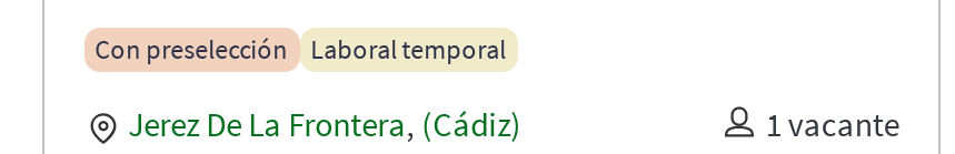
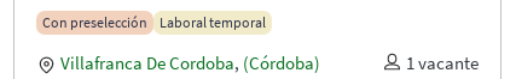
[128,102,522,144] Jerez De La Frontera, (Cádiz) -> [60,51,320,74] Villafranca De Cordoba, (Córdoba)

